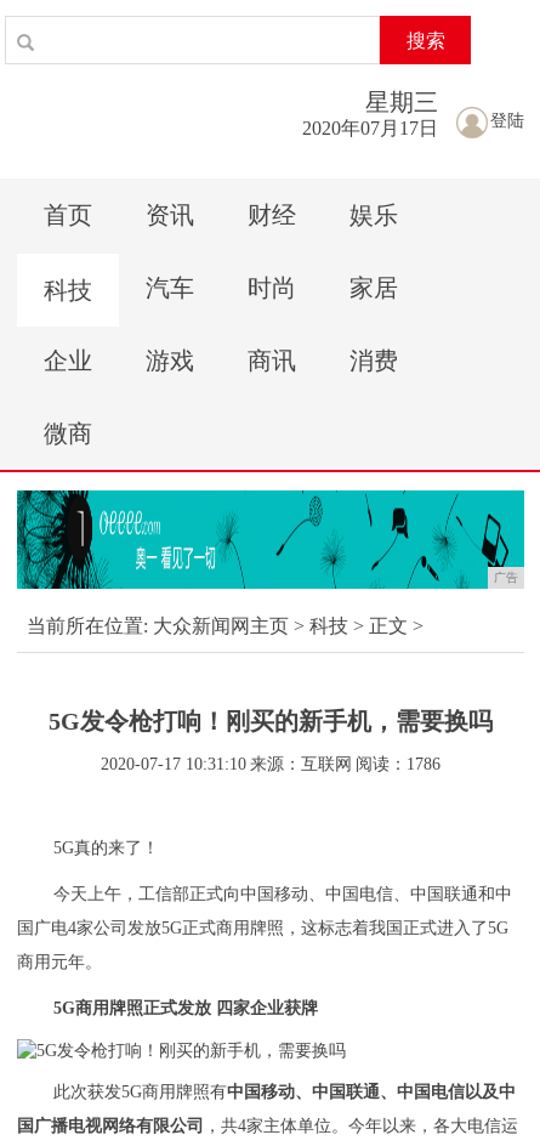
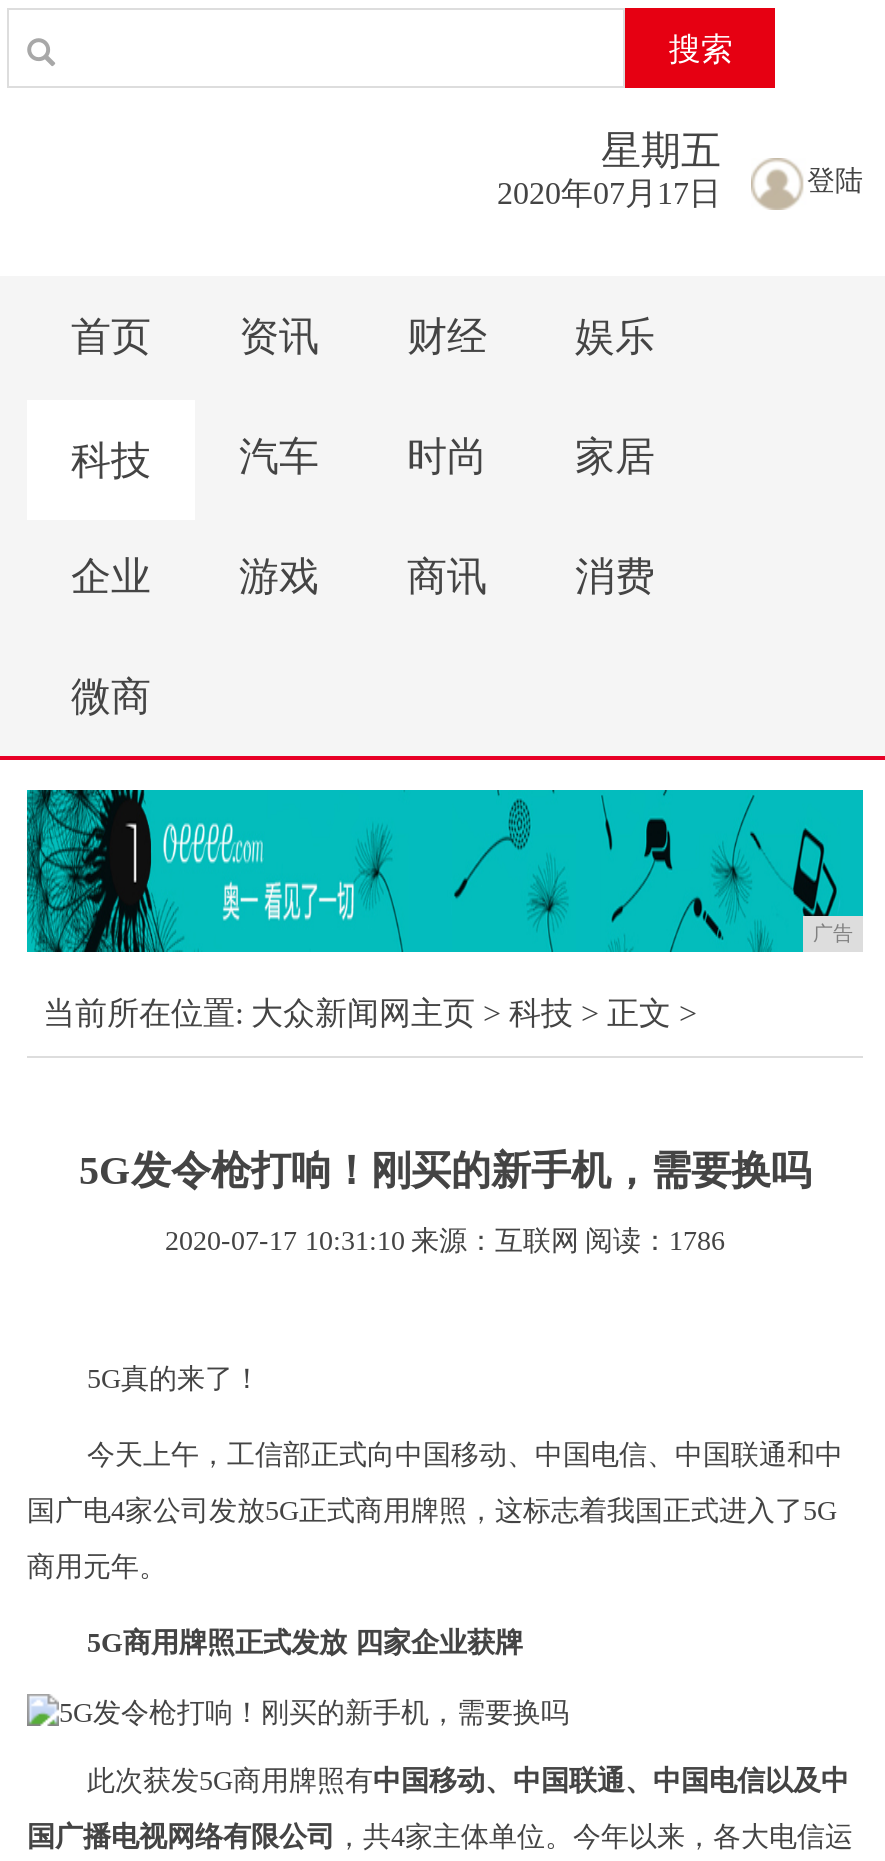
[365,89,438,115] 星期三 -> [601,128,721,172] 星期五

